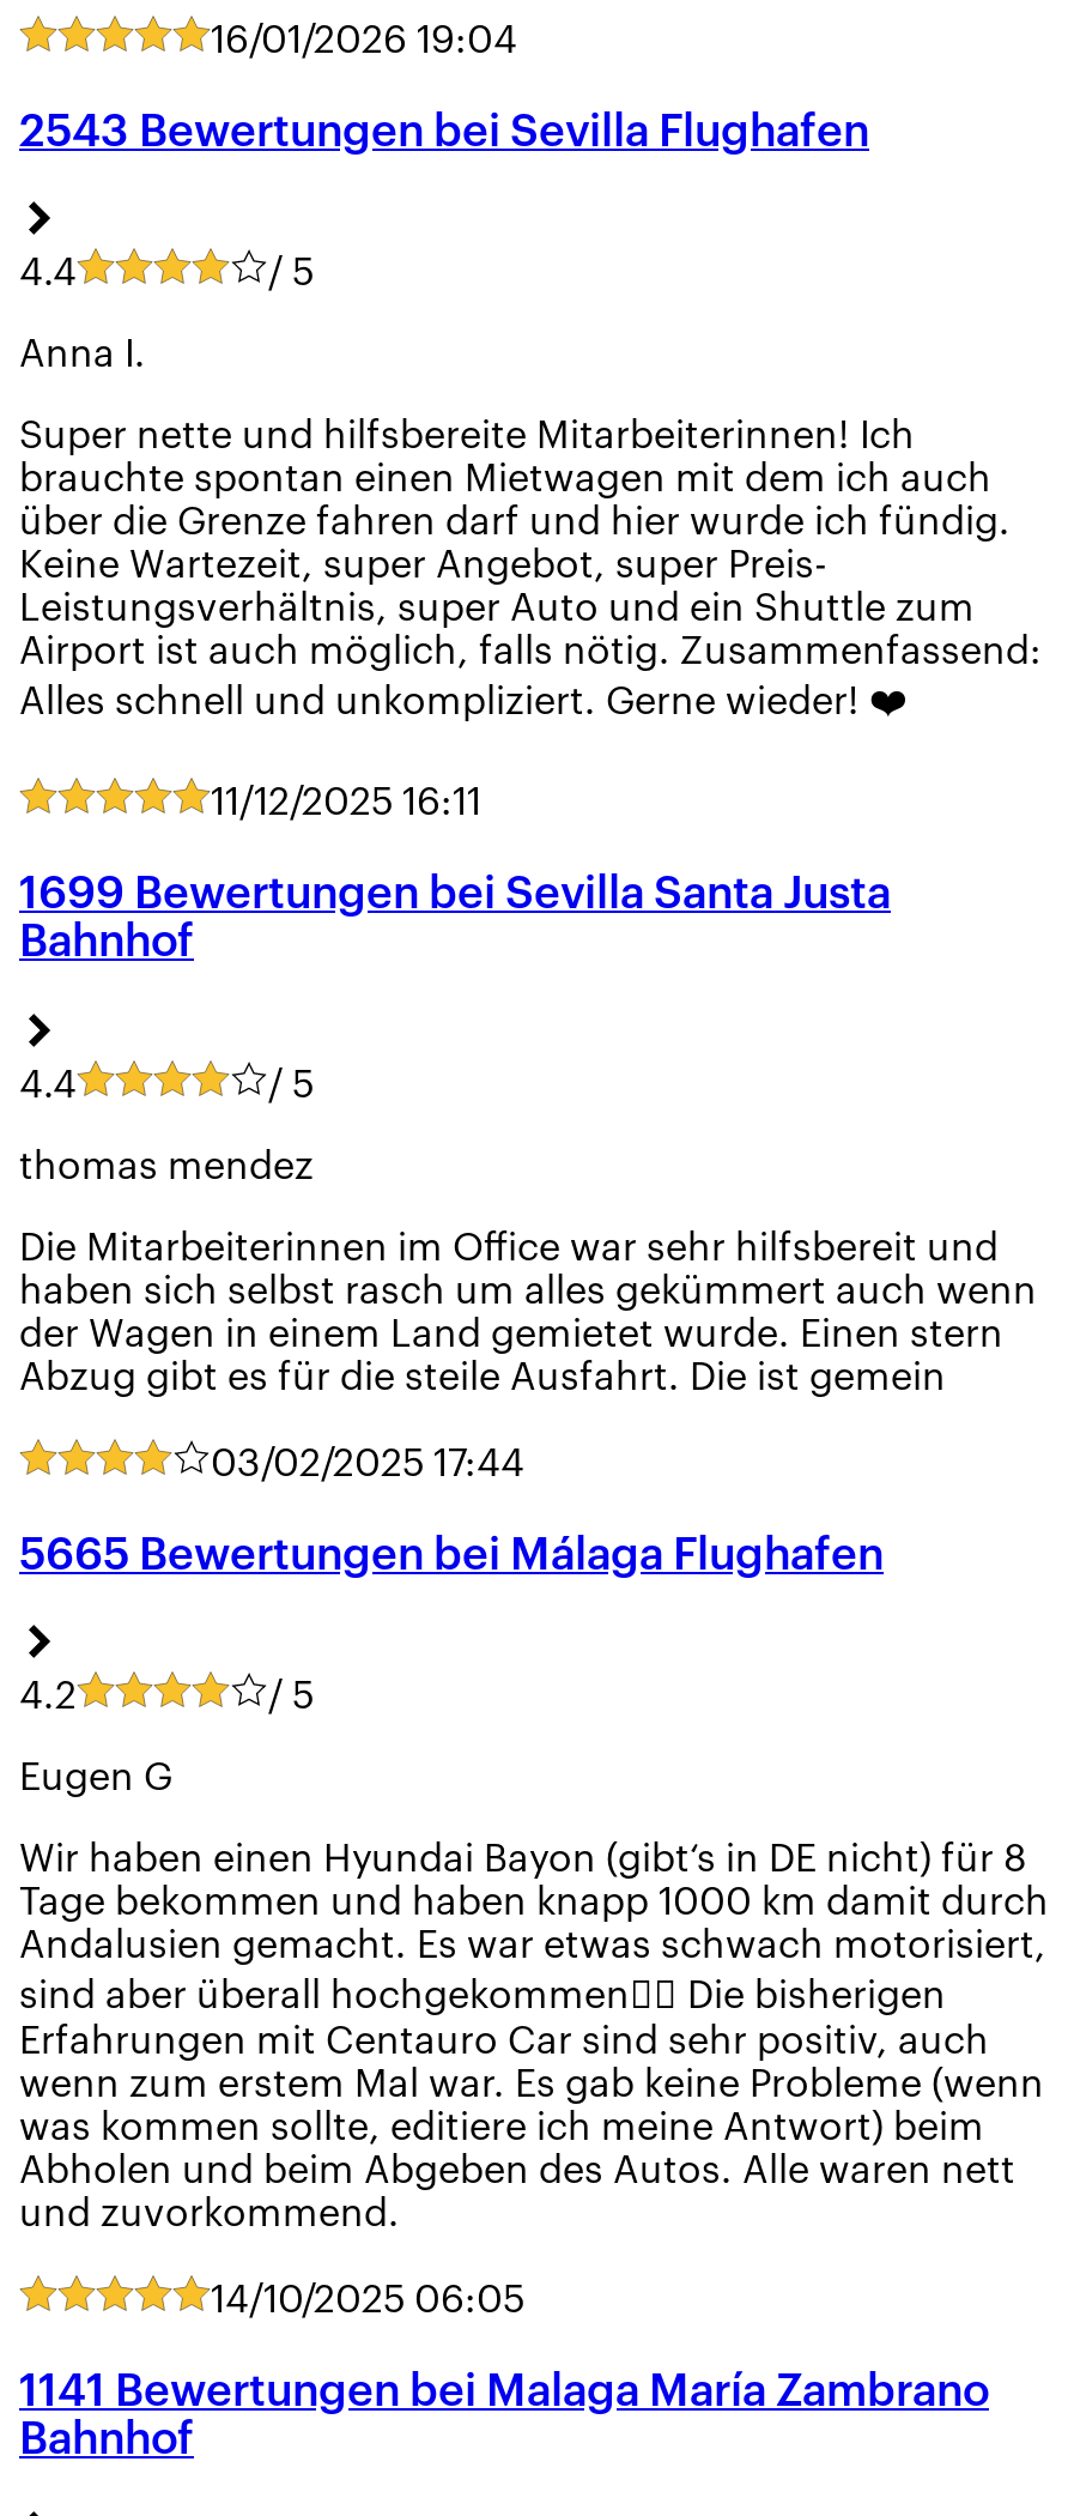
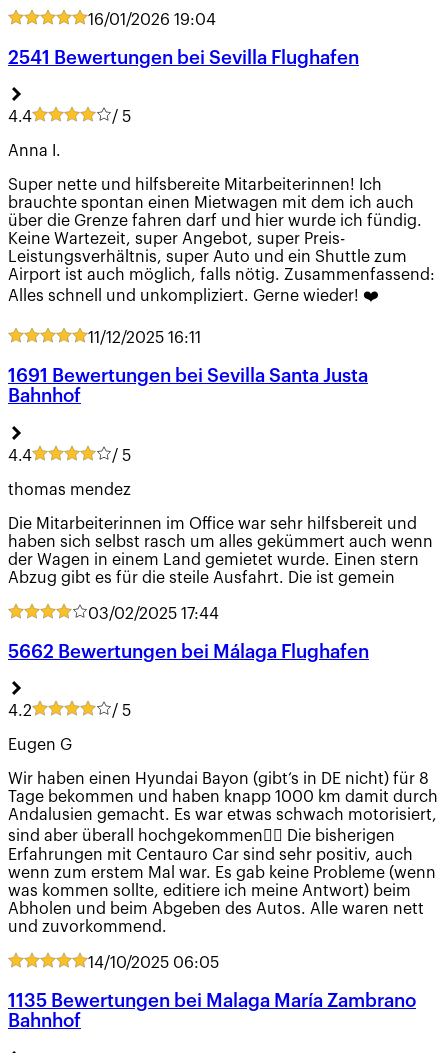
[19,110,869,153] 2543 Bewertungen bei Sevilla Flughafen -> [8,49,359,67] 2541 Bewertungen bei Sevilla Flughafen
[19,872,891,916] 1699 Bewertungen bei Sevilla Santa Justa -> [8,367,368,385] 1691 Bewertungen bei Sevilla Santa Justa
[19,1532,884,1575] 5665 Bewertungen bei Málaga Flughafen -> [8,642,369,660] 5662 Bewertungen bei Málaga Flughafen
[19,2370,989,2413] 1141 Bewertungen bei Malaga María Zambrano -> [8,992,416,1010] 1135 Bewertungen bei Malaga María Zambrano

